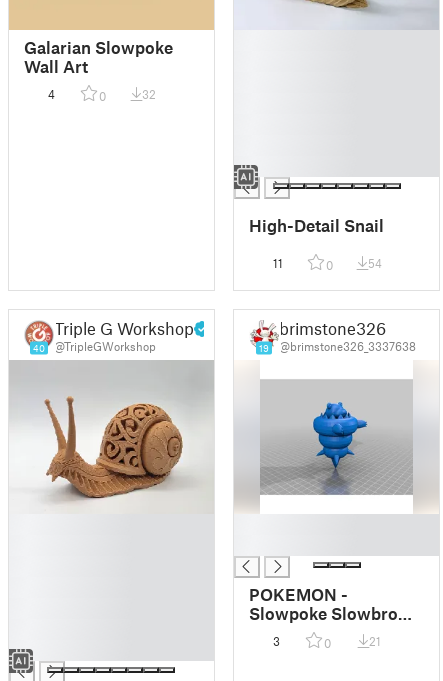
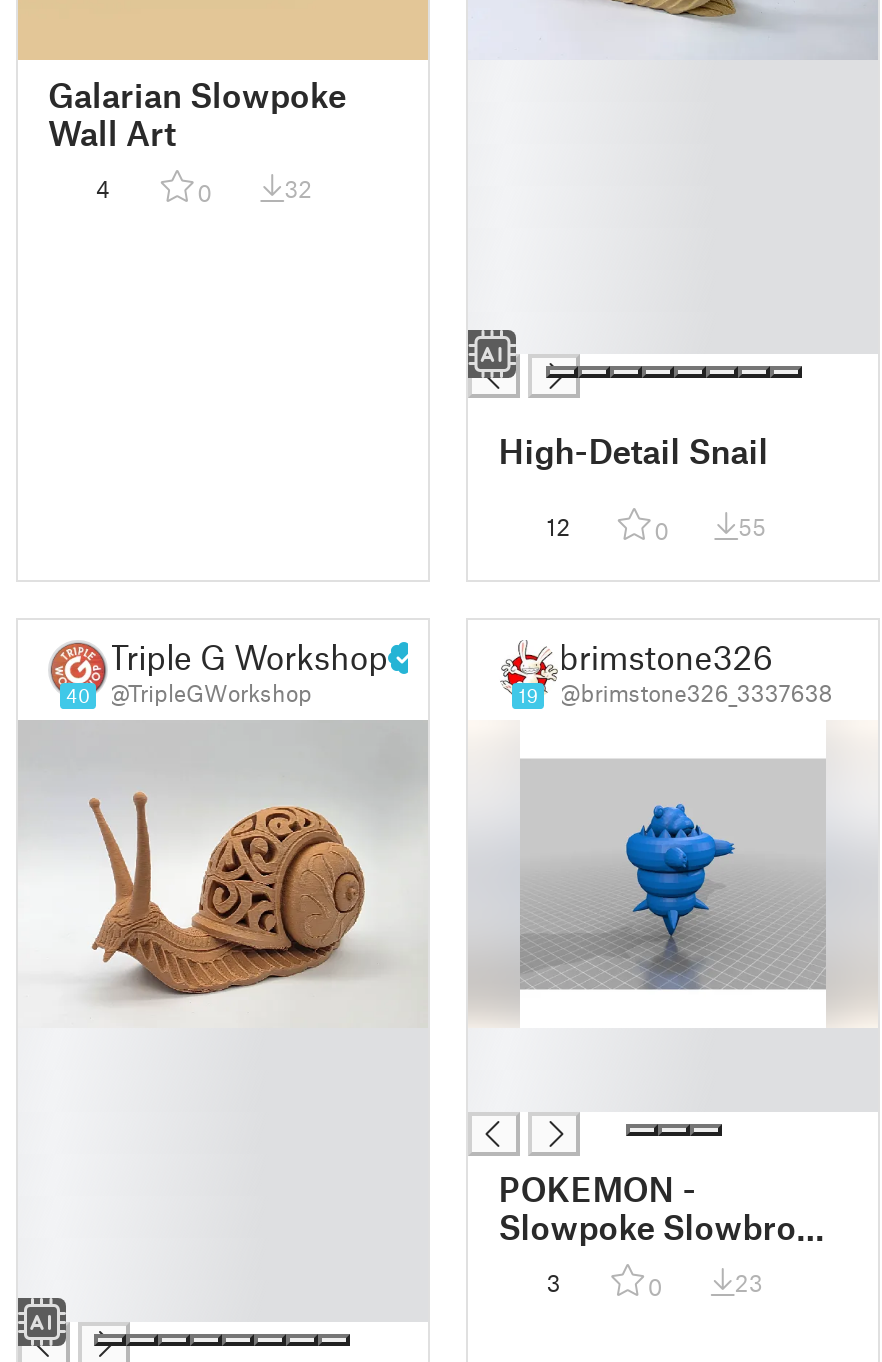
[273,255,283,269] 11 -> [546,511,570,539] 12
[368,255,382,269] 54 -> [738,511,766,539] 55
[369,634,381,648] 21 -> [735,1268,763,1296] 23

